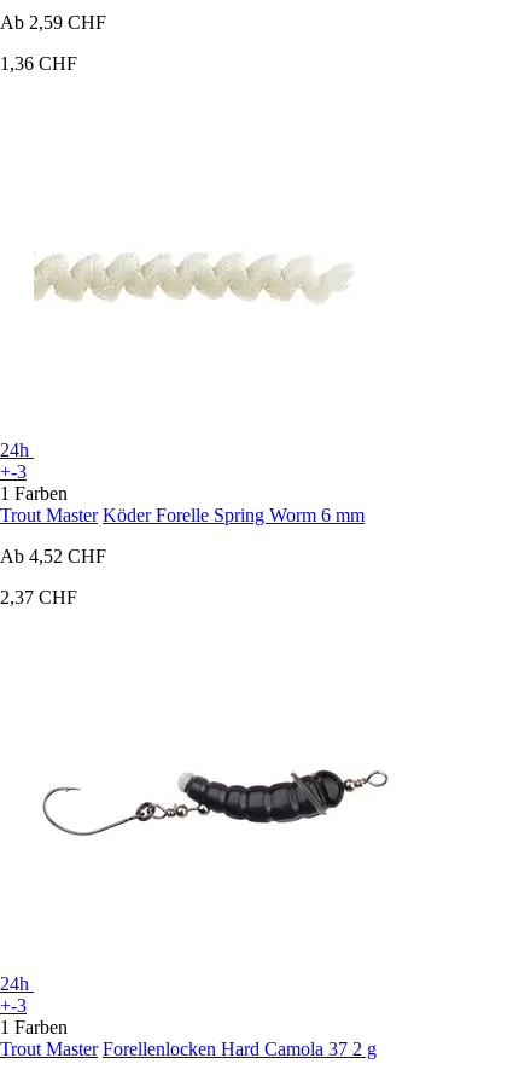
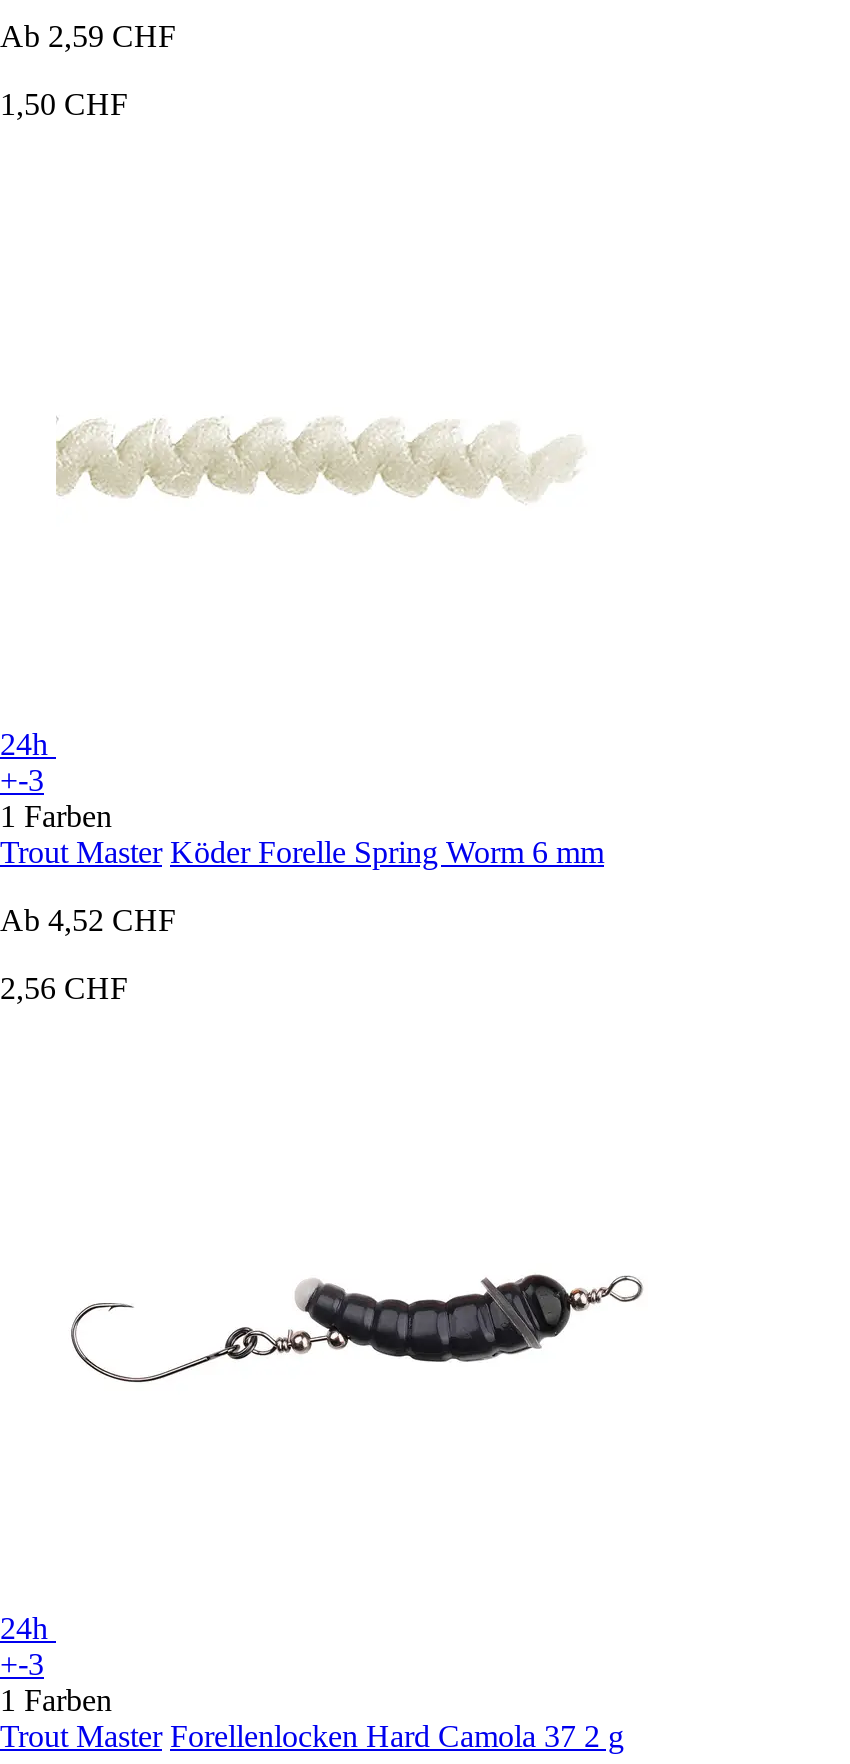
[0,53,77,73] 1,36 CHF -> [0,86,128,120] 1,50 CHF
[0,586,77,607] 2,37 CHF -> [0,970,128,1004] 2,56 CHF

